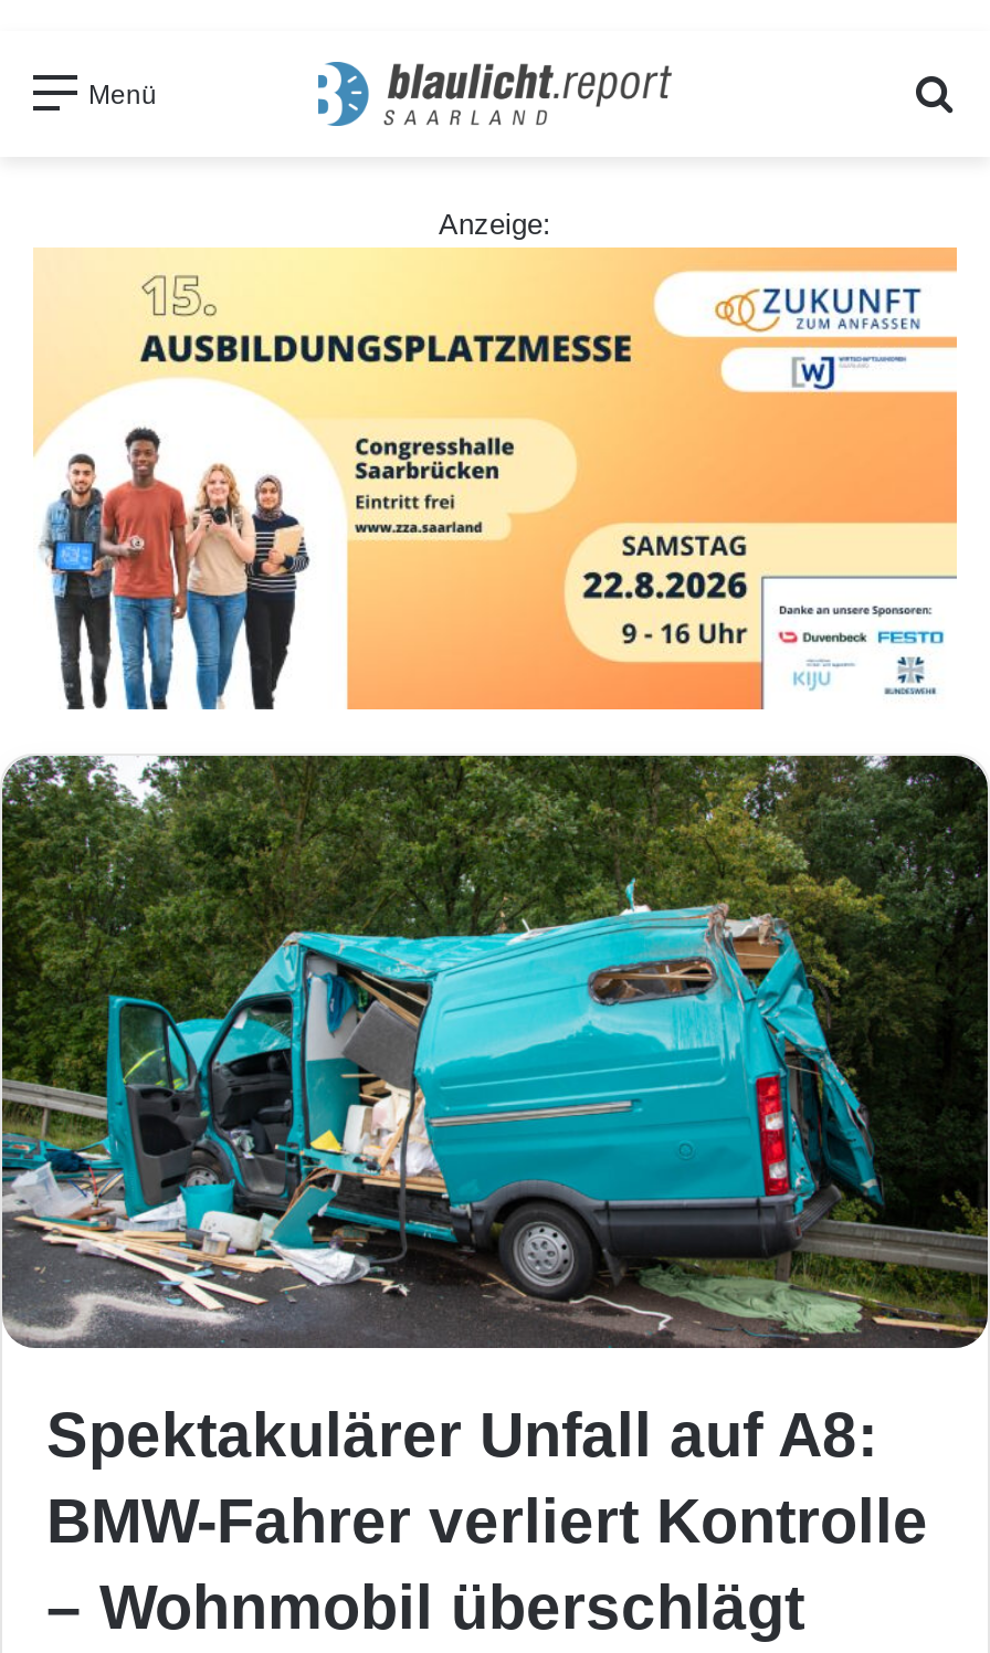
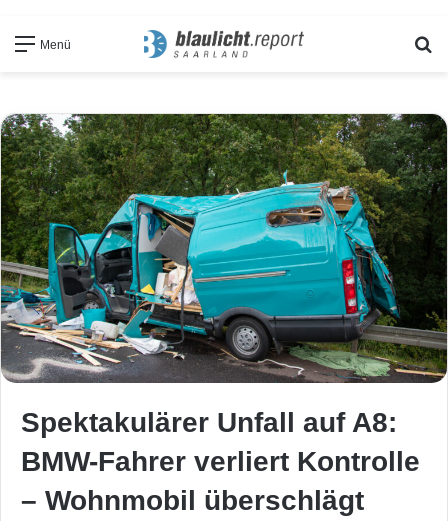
[439,207,551,240] Anzeige: -> none
[33,248,959,712] [image] -> none

